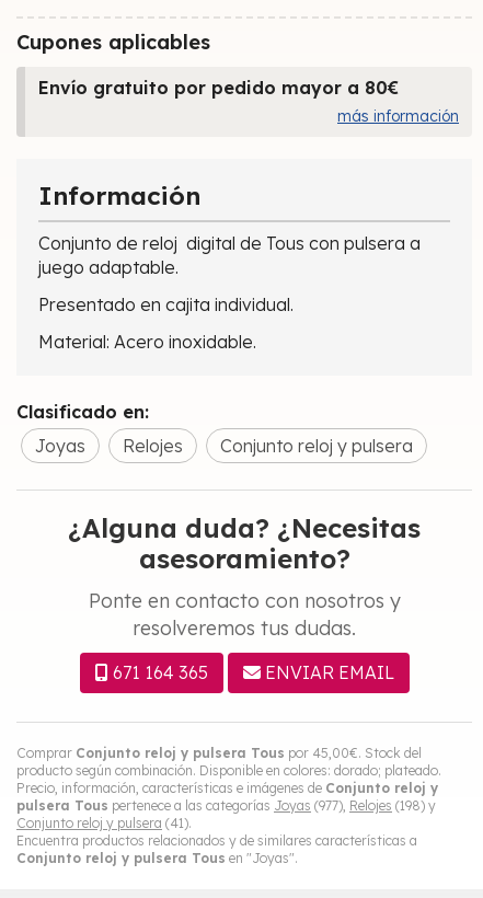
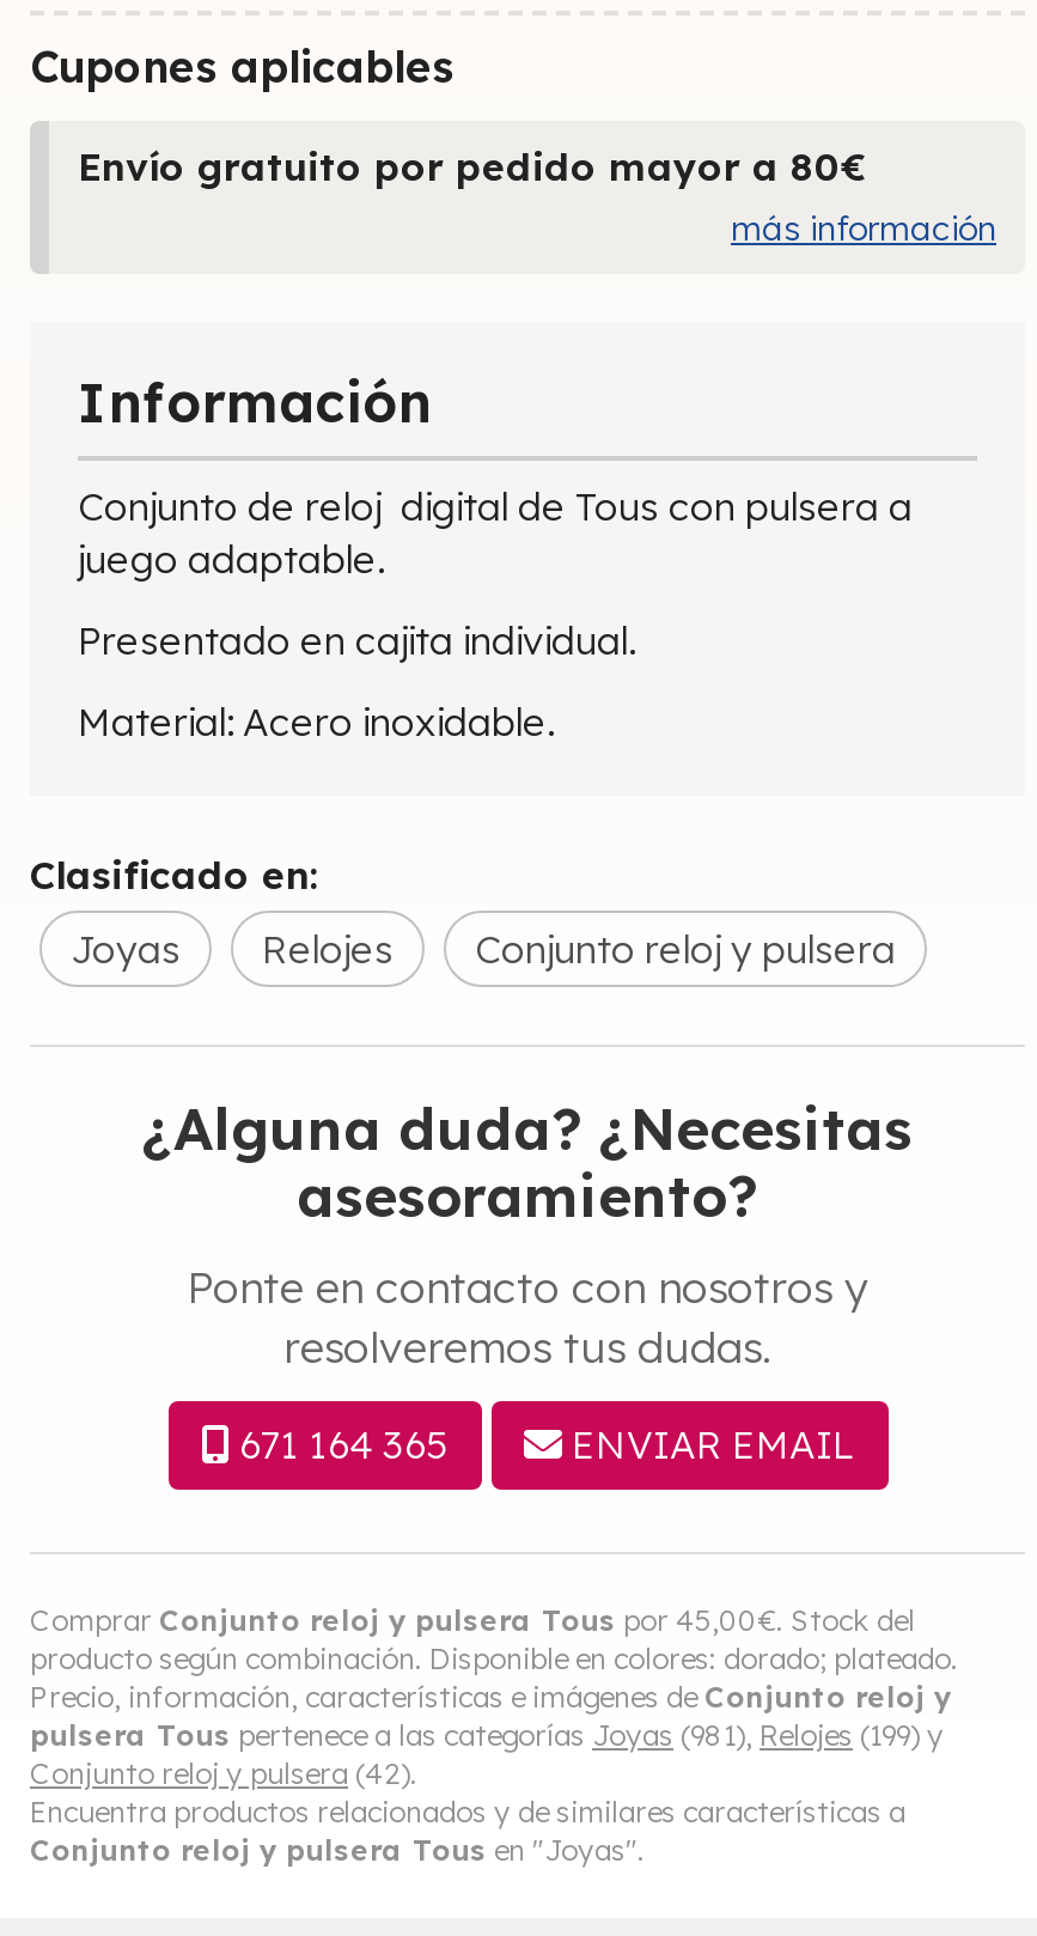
[16,797,436,813] pulsera Tous pertenece a las categoríasJoyas (977), Relojes (198) y -> [30,1717,944,1752] pulsera Tous pertenece a las categoríasJoyas (981), Relojes (199) y
[16,815,192,831] Conjunto reloj y pulsera (41). -> [30,1755,417,1791] Conjunto reloj y pulsera (42).

